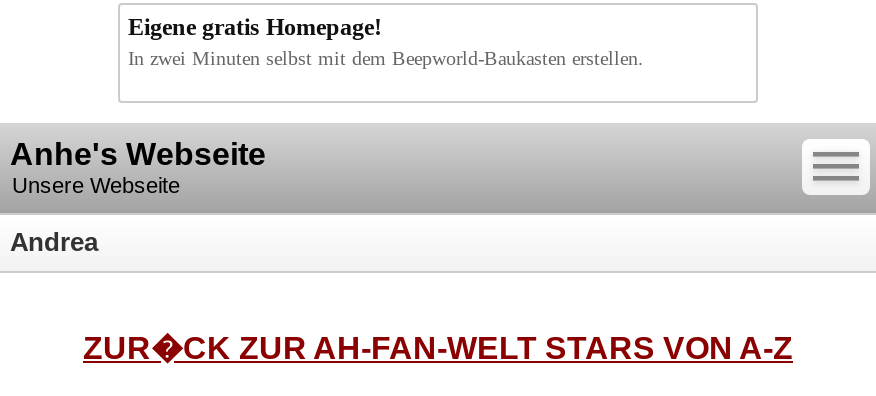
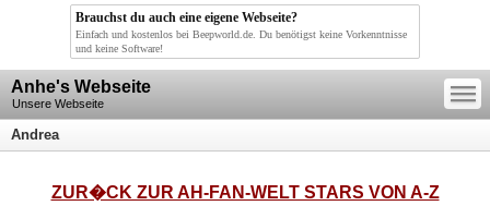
[128,13,644,69] Eigene gratis Homepage! | In zwei Minuten selbst mit dem Beepworld-Baukasten erstellen. -> [75,10,407,55] Brauchst du auch eine eigene Webseite? | Einfach und kostenlos bei Beepworld.de. Du benötigst keine Vorkenntnisse | und keine Software!

